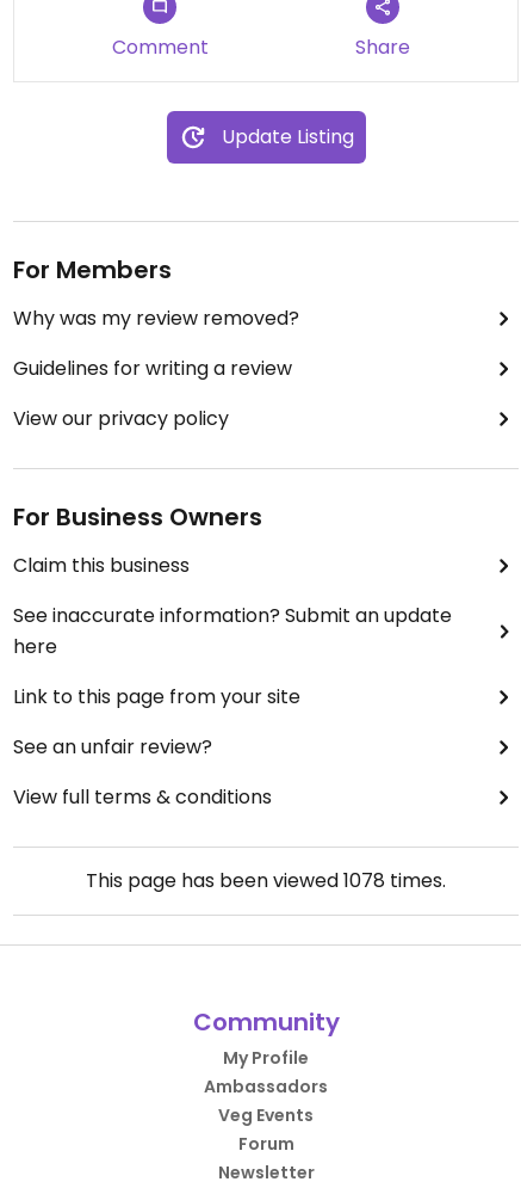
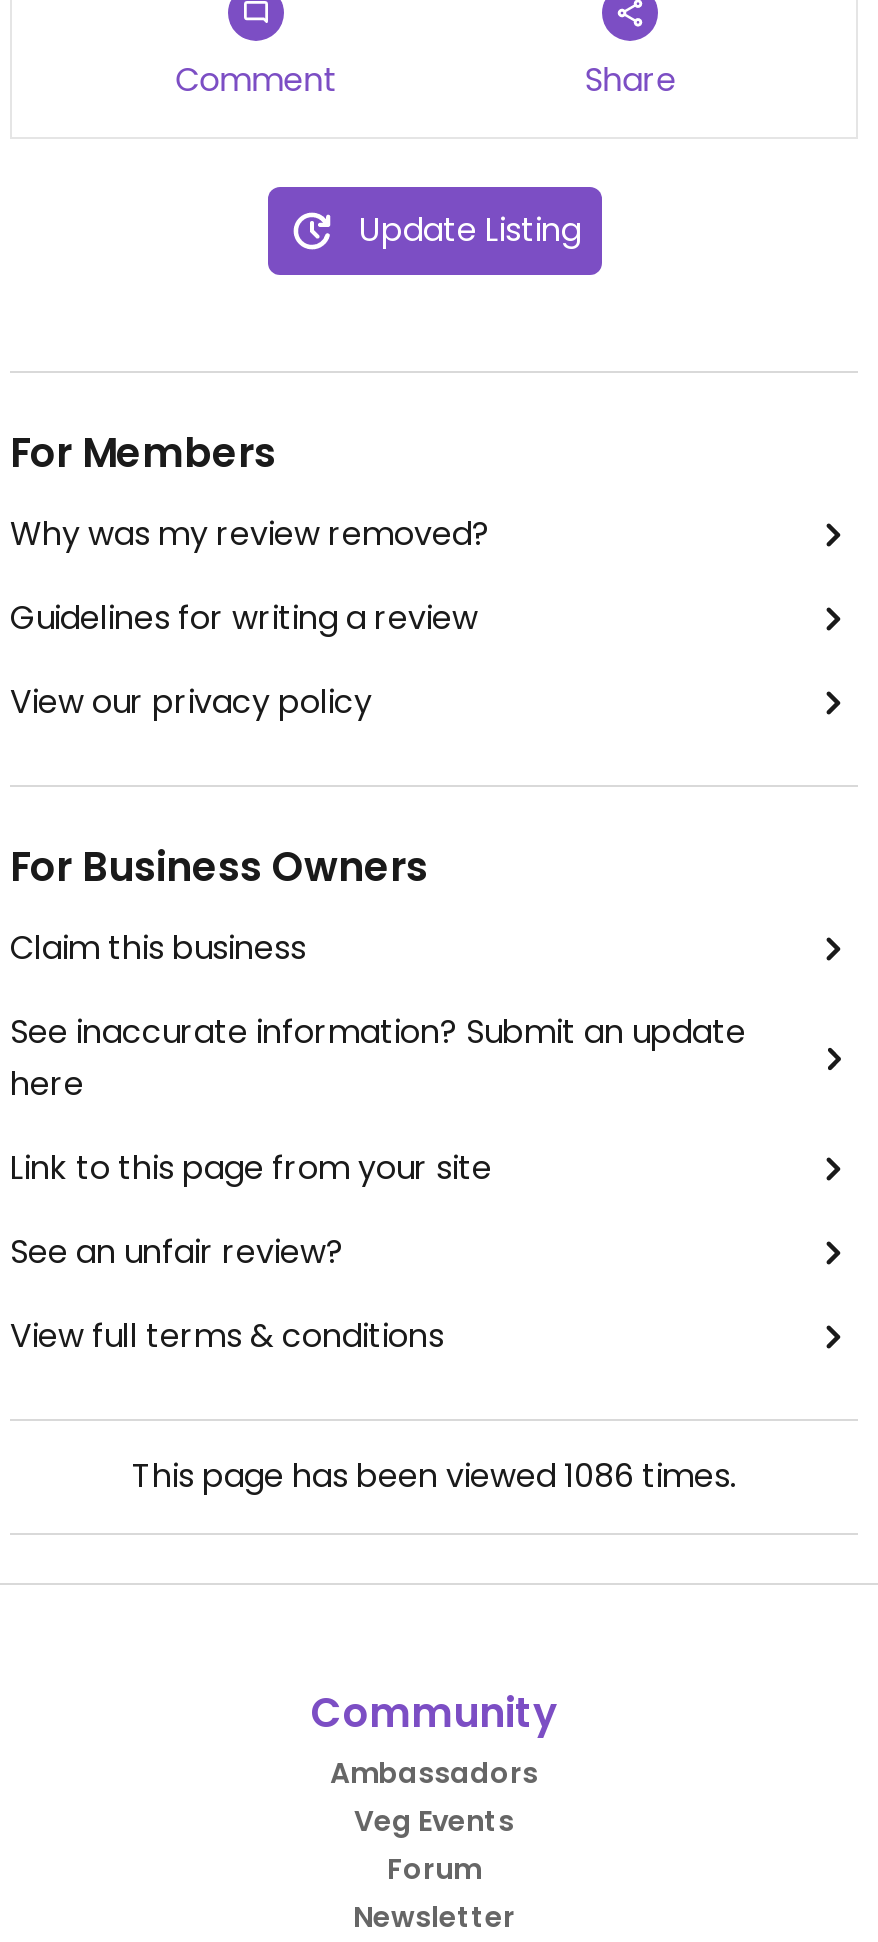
[86,867,446,895] This page has been viewed 1078 times. -> [132,1453,736,1499] This page has been viewed 1086 times.
[223,1046,309,1070] My Profile -> none

